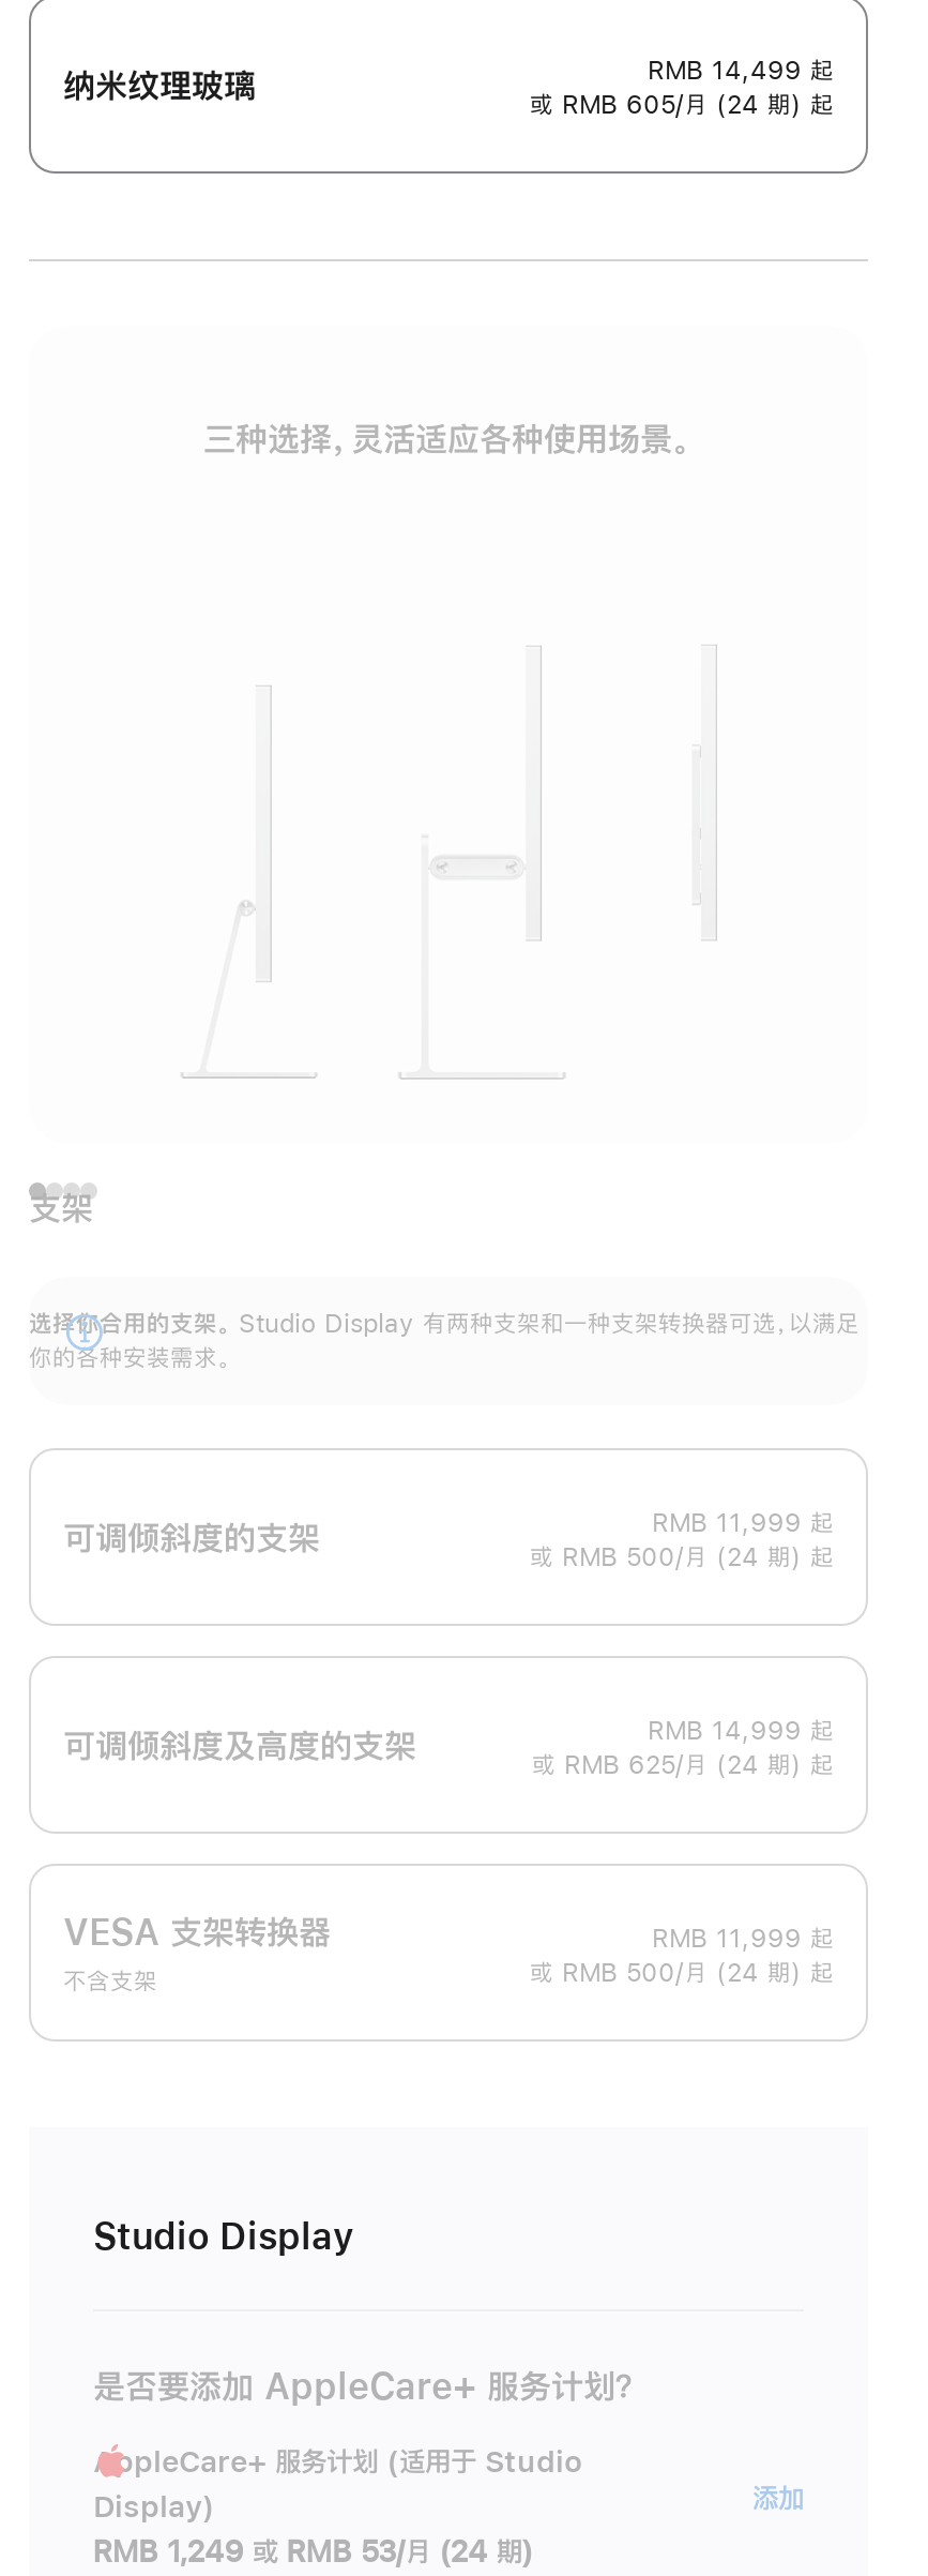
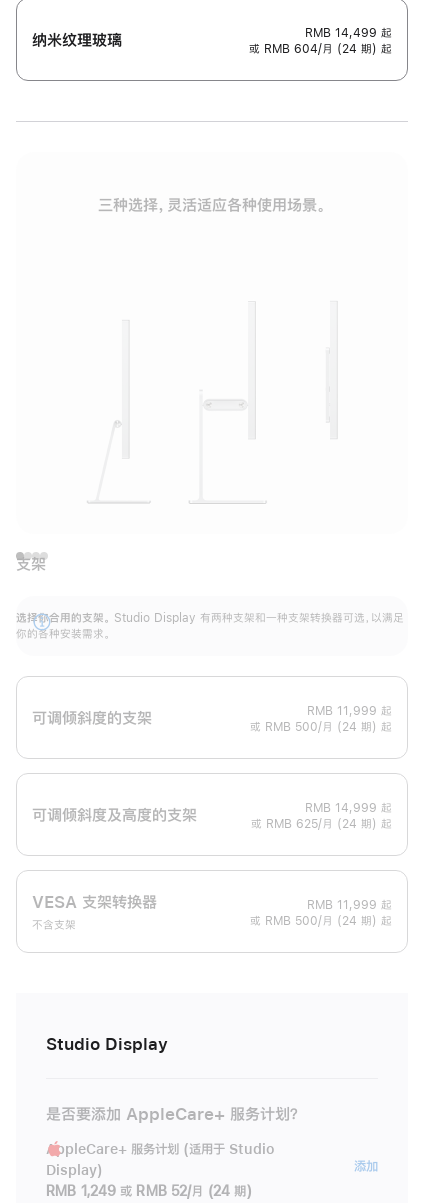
[530,93,834,118] 或 RMB 605/月 (24 期) 起 -> [249,43,392,55] 或 RMB 604/月 (24 期) 起
[93,2537,533,2567] RMB 1,249 或 RMB 53/月 (24 期) -> [46,1184,252,1198] RMB 1,249 或 RMB 52/月 (24 期)

